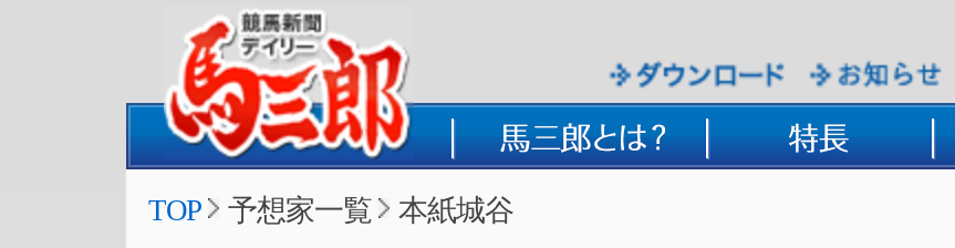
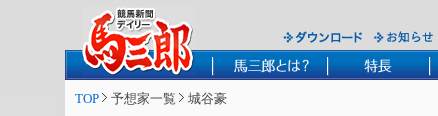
[228,194,513,227] 予想家一覧 本紙城谷 -> [111,91,227,106] 予想家一覧 城谷豪

